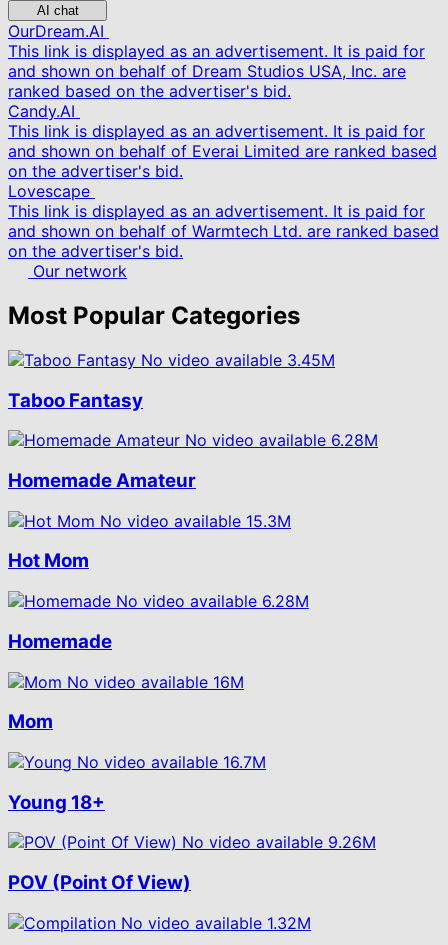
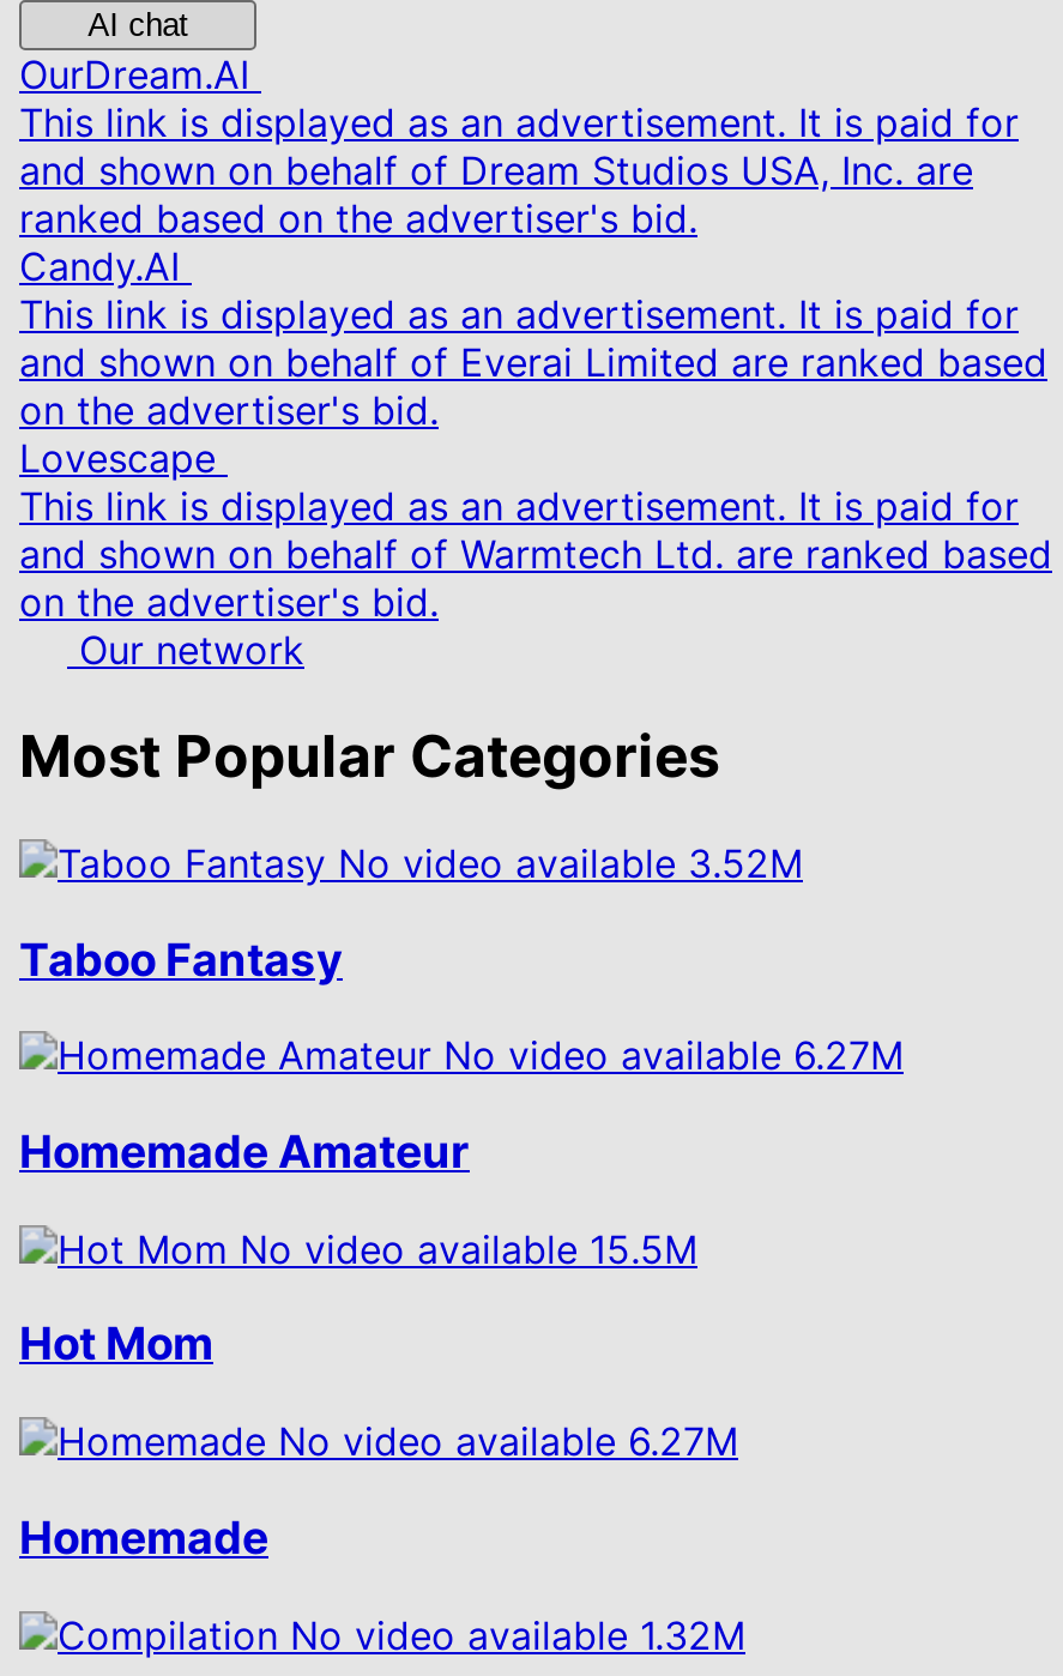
[141,350,335,370] No video available 3.45M -> [338,839,803,887] No video available 3.52M
[185,430,378,450] No video available 6.28M -> [443,1031,904,1079] No video available 6.27M
[100,511,291,531] No video available 15.3M -> [240,1225,697,1272] No video available 15.5M
[116,591,309,611] No video available 6.28M -> [278,1417,738,1465] No video available 6.27M
[8,672,376,894] No video available 16M | Mom | No video available 16.7M | Young 18+ | No video available 9.26M | POV (Point Of View) -> none

